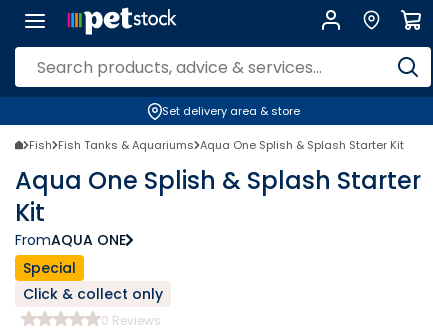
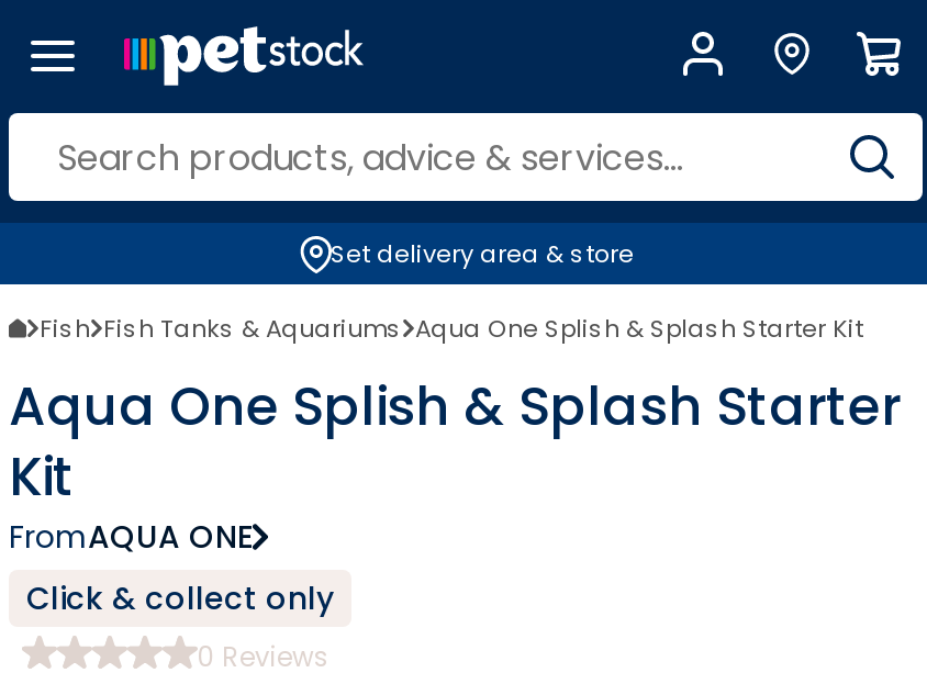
[23,258,76,278] Special -> none

